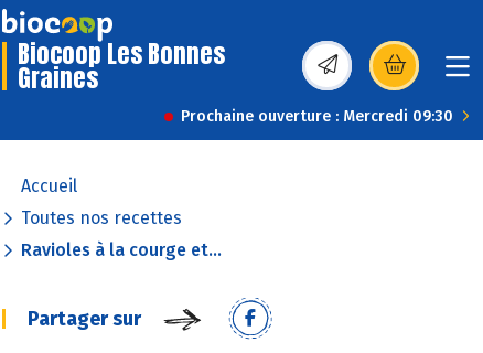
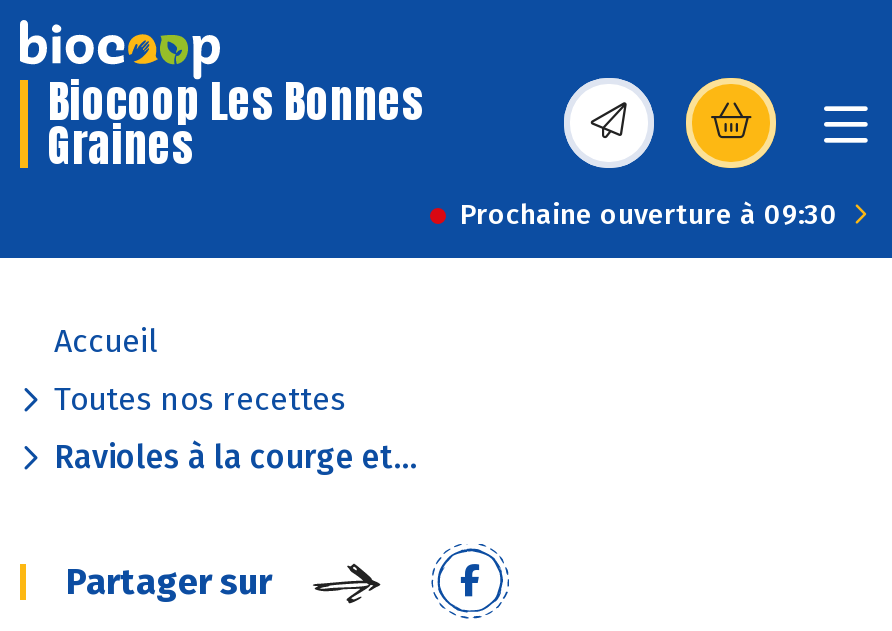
[181,107,453,126] Prochaine ouverture : Mercredi 09:30 -> [460,198,838,232] Prochaine ouverture à 09:30

